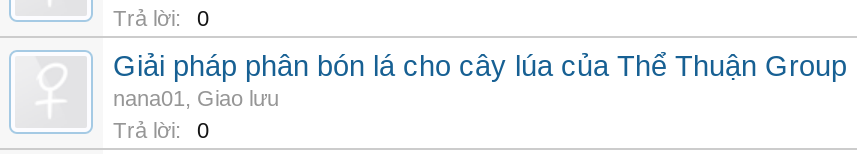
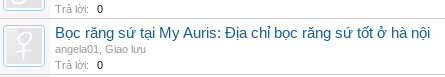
[113,50,847,110] Giải pháp phân bón lá cho cây lúa của Thể Thuận Group | nana01, Giao lưu -> [55,25,430,55] Bọc răng sứ tại My Auris: Địa chỉ bọc răng sứ tốt ở hà nội | angela01, Giao lưu

